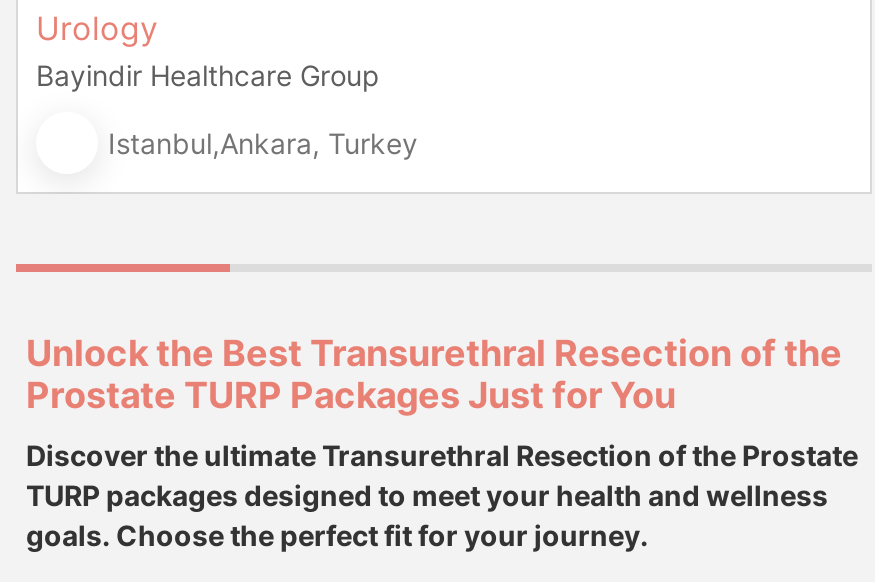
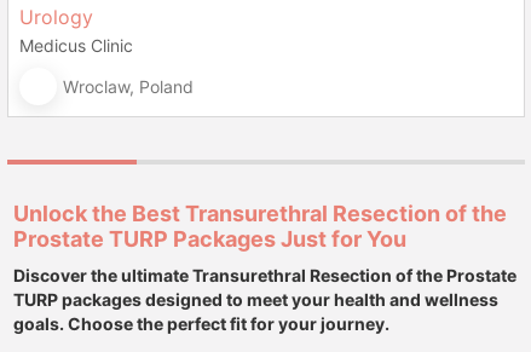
[36,58,380,92] Bayindir Healthcare Group -> [19,35,133,56] Medicus Clinic
[108,125,418,159] Istanbul,Ankara, Turkey -> [63,76,194,96] Wroclaw, Poland

